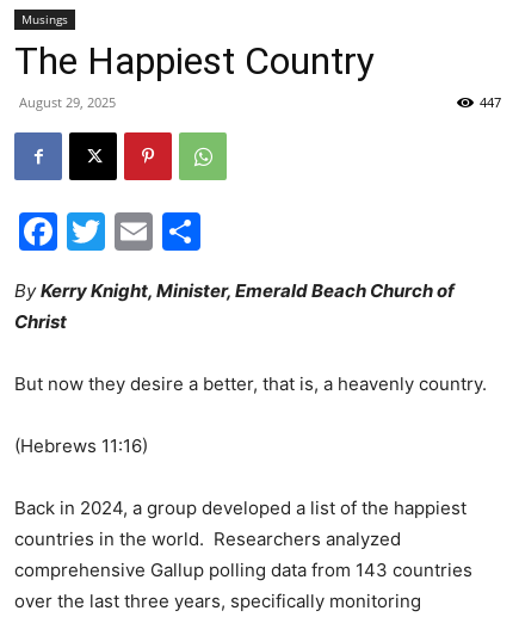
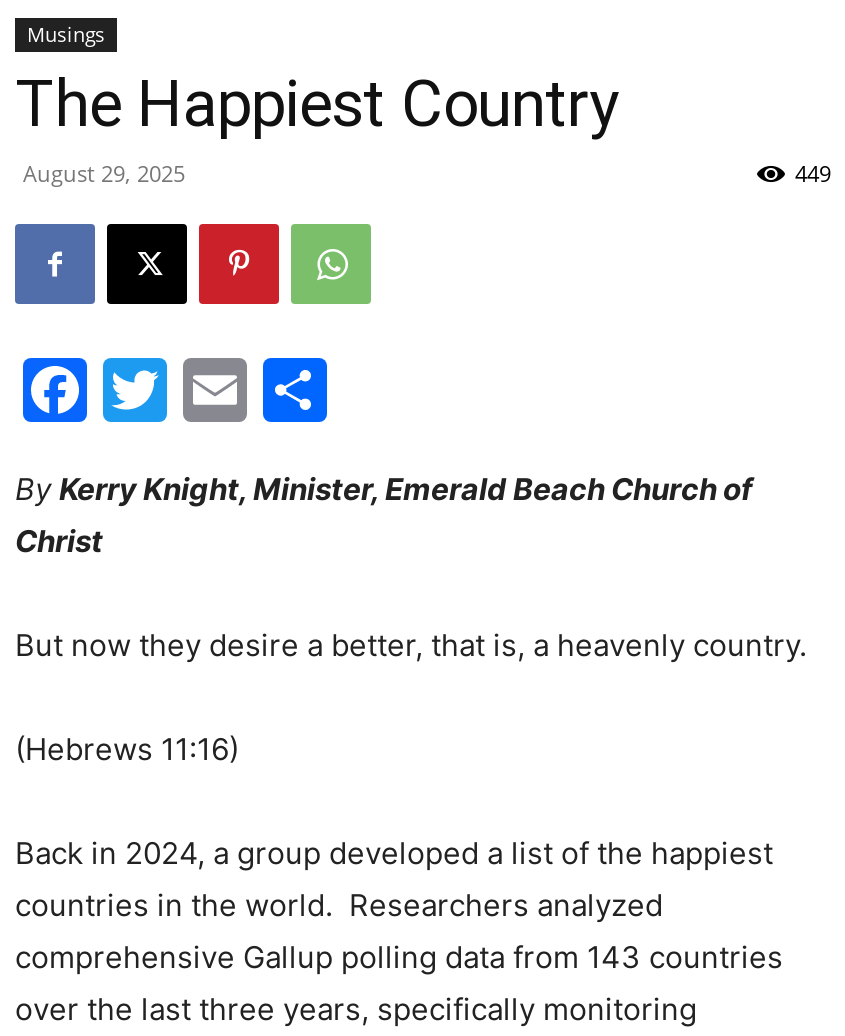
[480,93,501,111] 447 -> [795,158,831,188] 449

